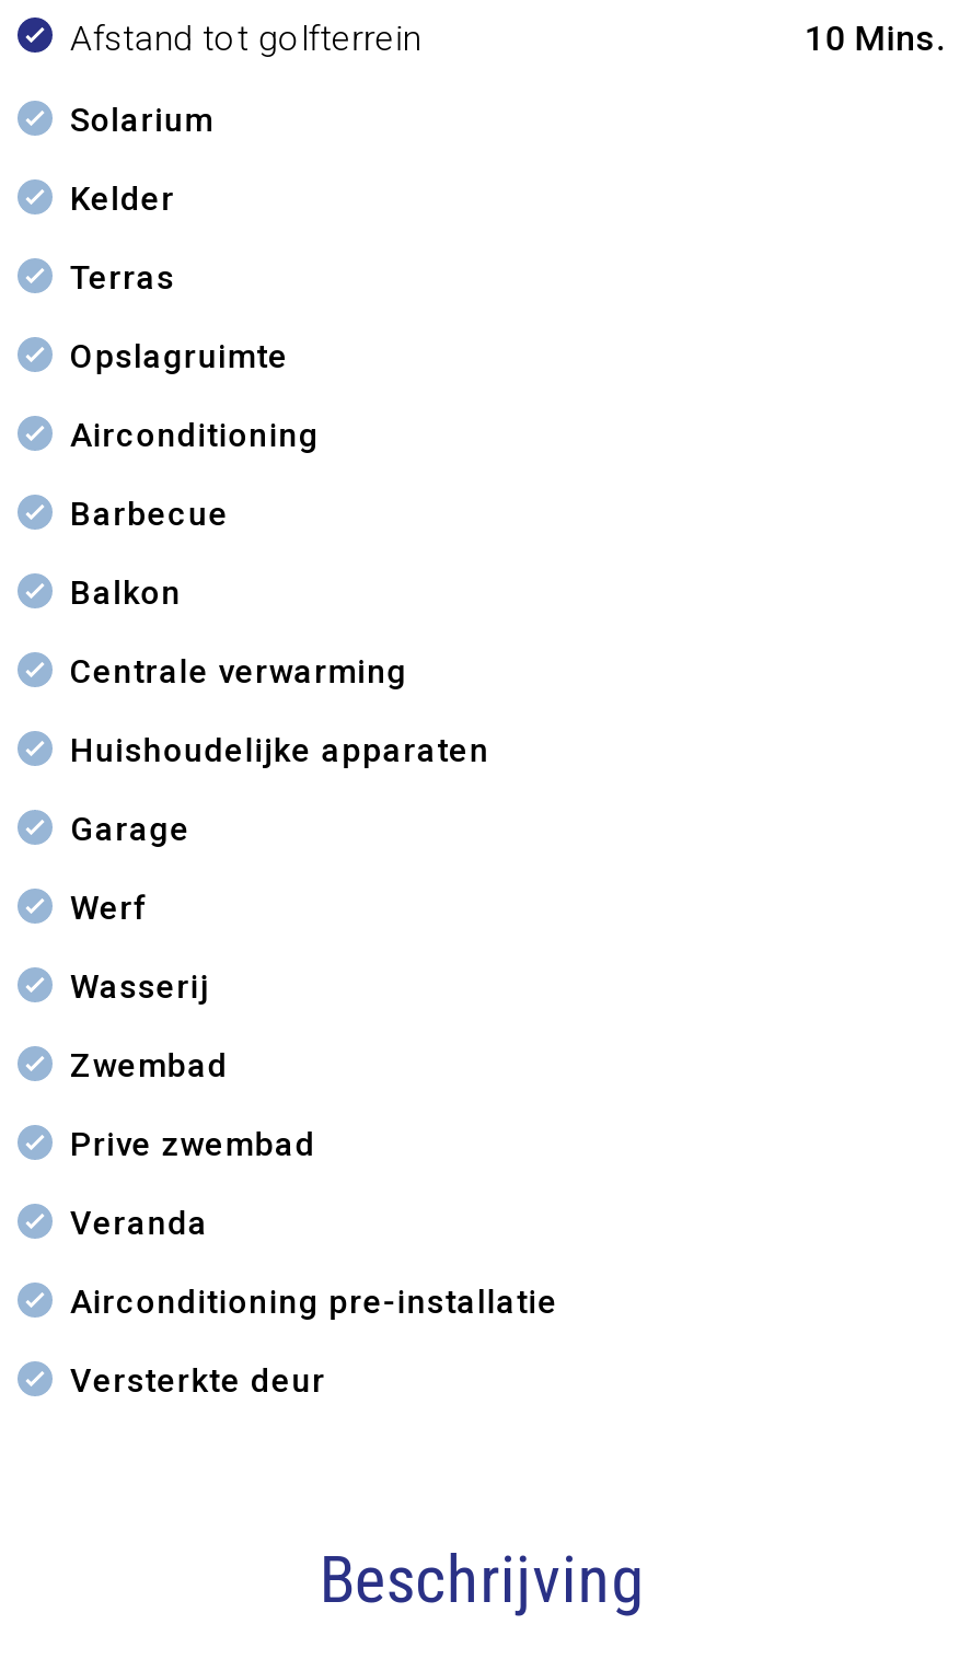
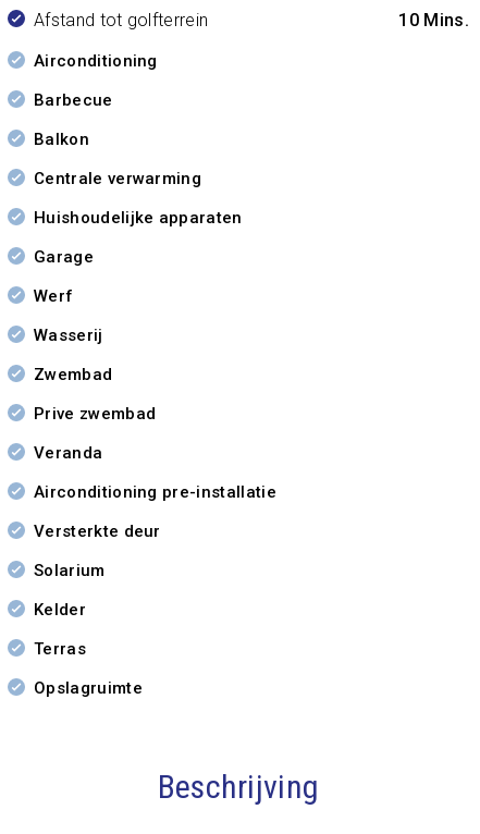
moved [70,101,289,377] -> [34,561,142,698]: Solarium | Kelder | Terras | Opslagruimte
moved [70,416,558,1401] -> [34,51,276,541]: Airconditioning | Barbecue | Balkon | ... | Airconditioning pre-installatie | Versterkte deur

